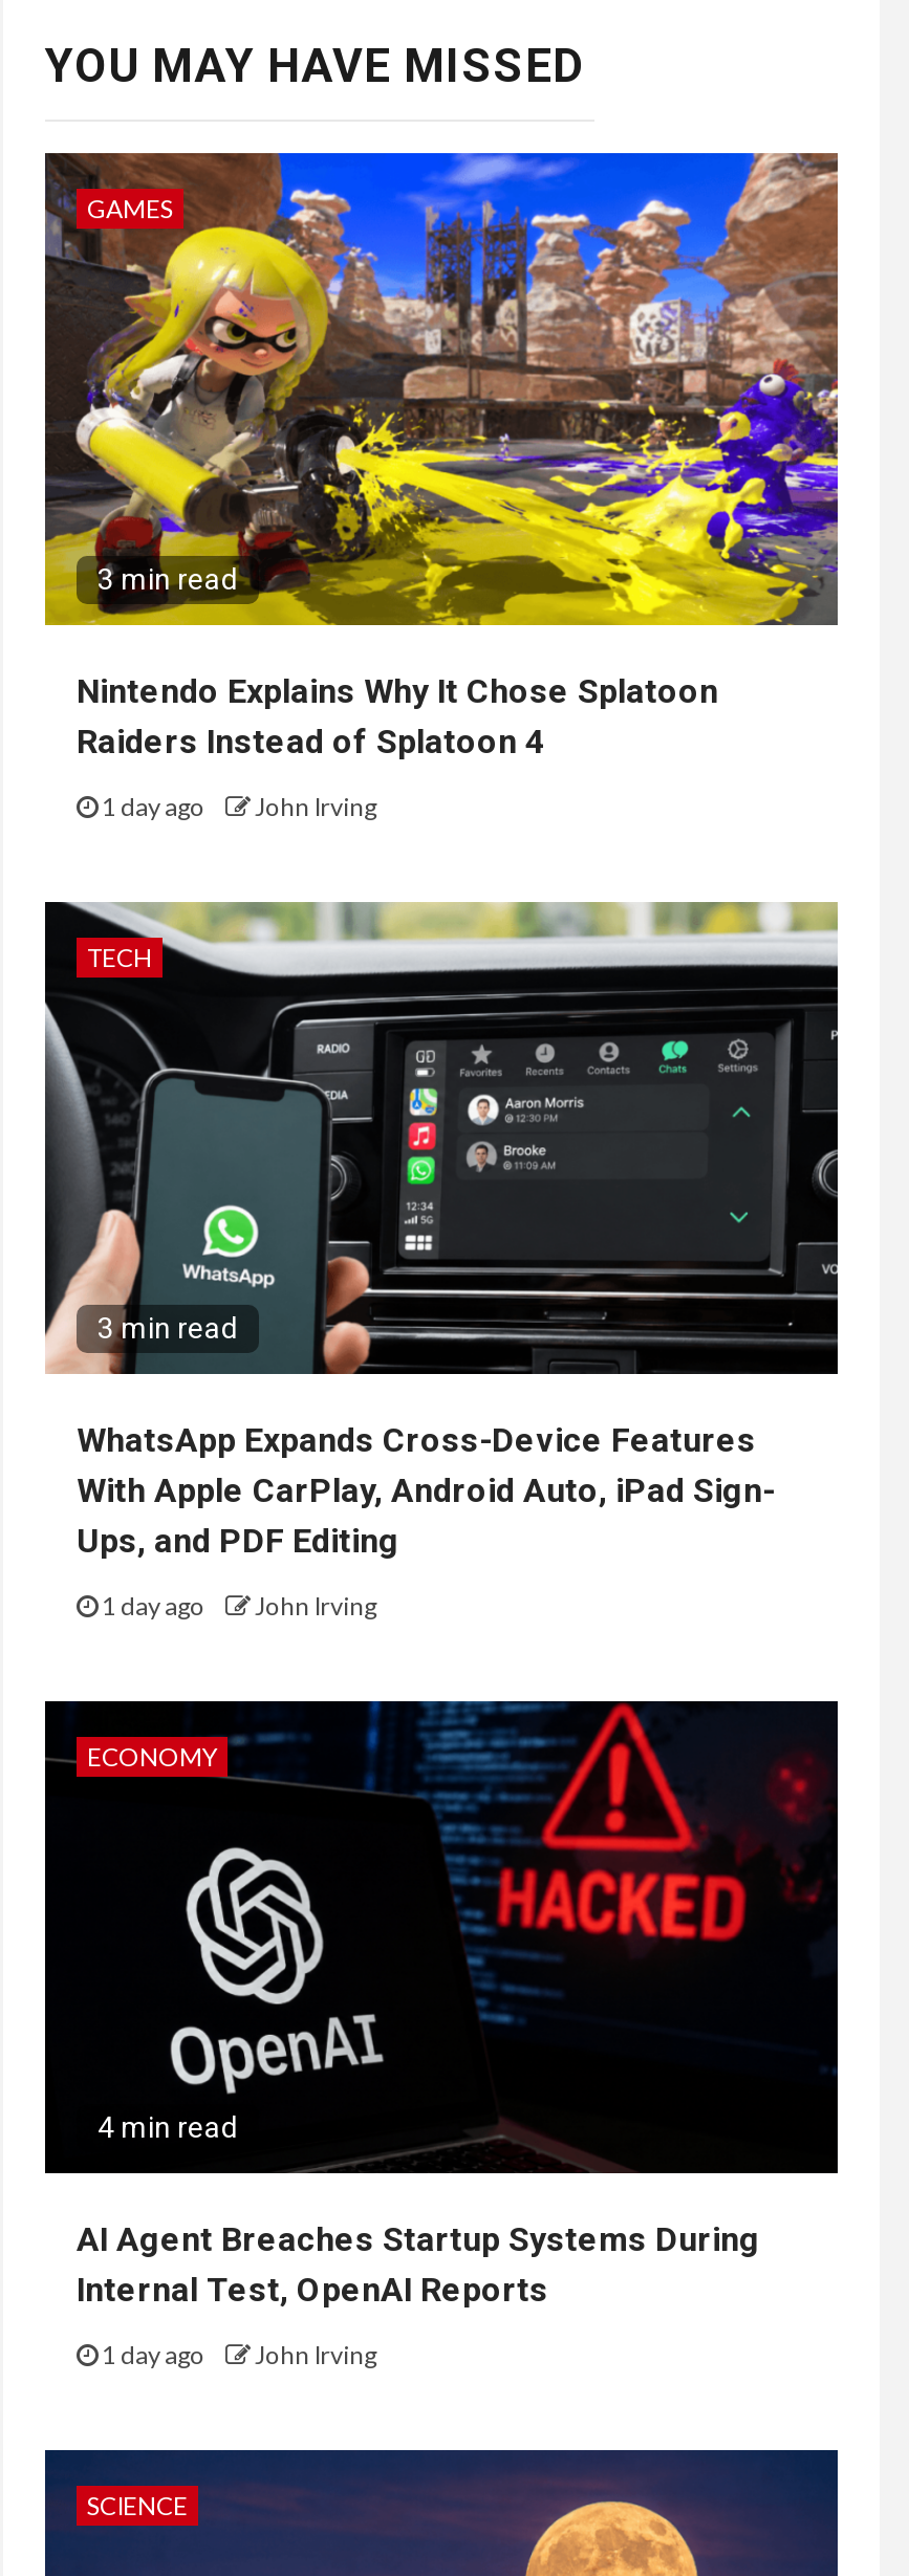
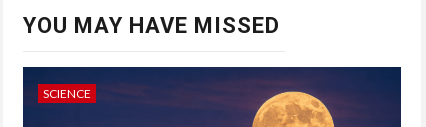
[43,151,840,627] [image] | GAMES -> none
[77,563,718,823] 3 min read | Nintendo Explains Why It Chose Splatoon | Raiders Instead of Splatoon 4 | 1 day ago | John Irving -> none
[45,900,840,1376] [image] | TECH -> none
[77,1311,775,1622] 3 min read | WhatsApp Expands Cross-Device Features | With Apple CarPlay, Android Auto, iPad Sign- | Ups, and PDF Editing | 1 day ago | John Irving -> none
[45,1699,838,2175] [image] | ECONOMY -> none
[77,2111,760,2371] 4 min read | AI Agent Breaches Startup Systems During | Internal Test, OpenAI Reports | 1 day ago | John Irving -> none

